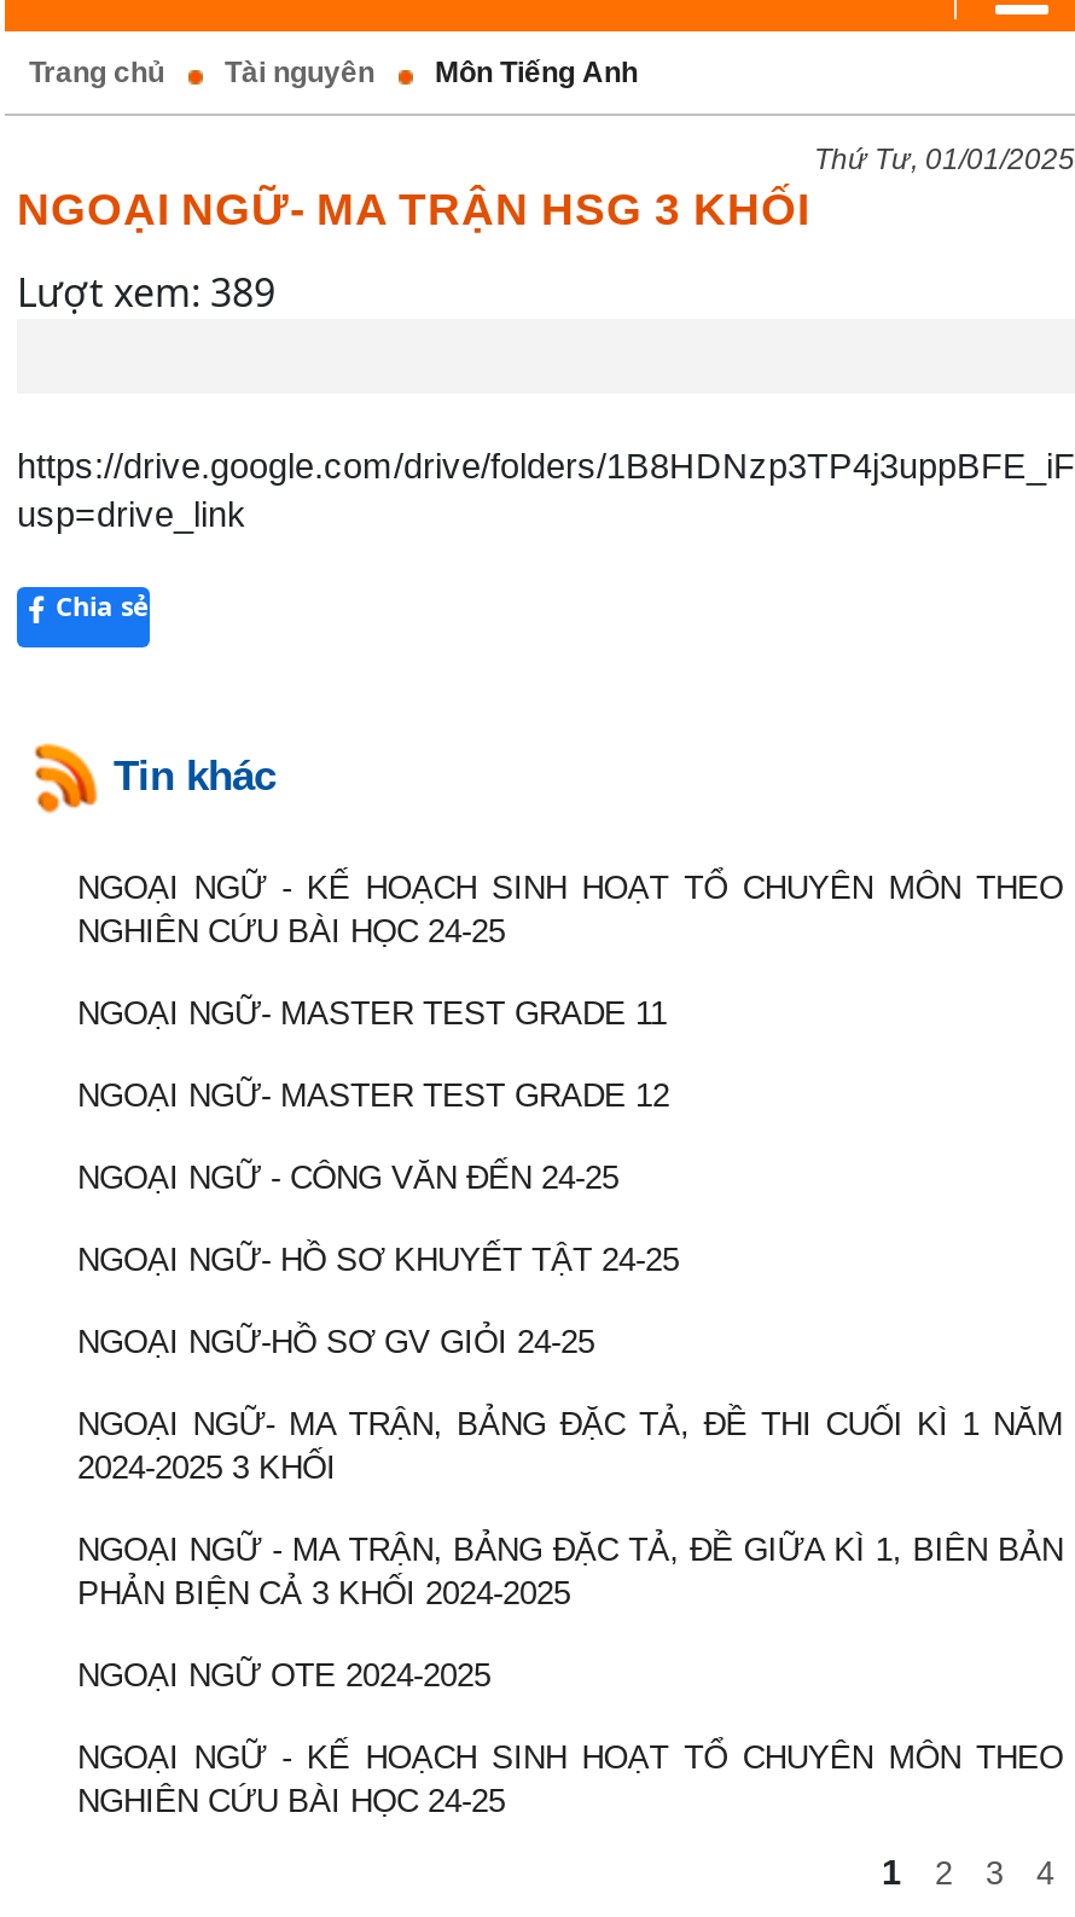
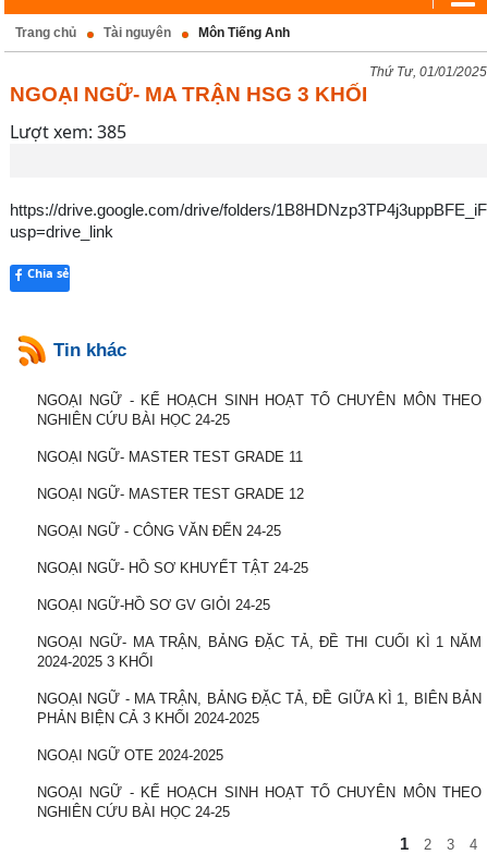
[17,266,275,319] Lượt xem: 389 -> [10,120,126,144] Lượt xem: 385

